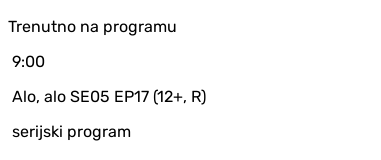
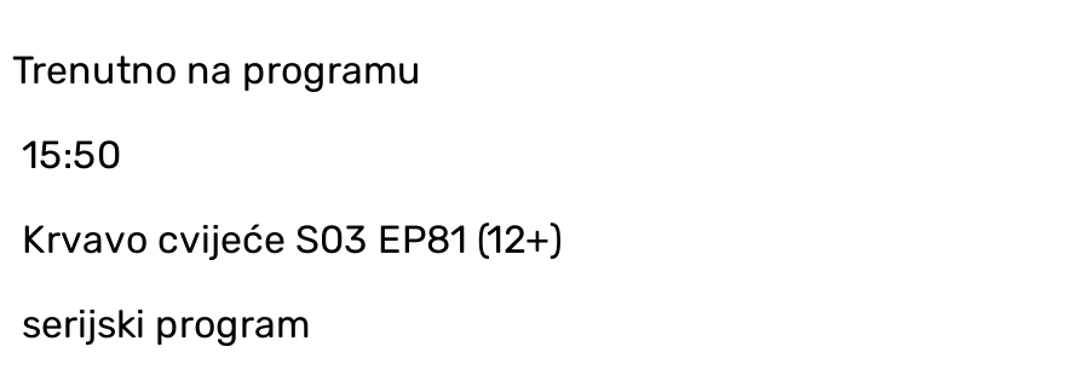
[12,52,45,71] 9:00 -> [22,132,121,178] 15:50
[12,87,206,106] Alo, alo SE05 EP17 (12+, R) -> [22,216,562,262] Krvavo cvijeće S03 EP81 (12+)

